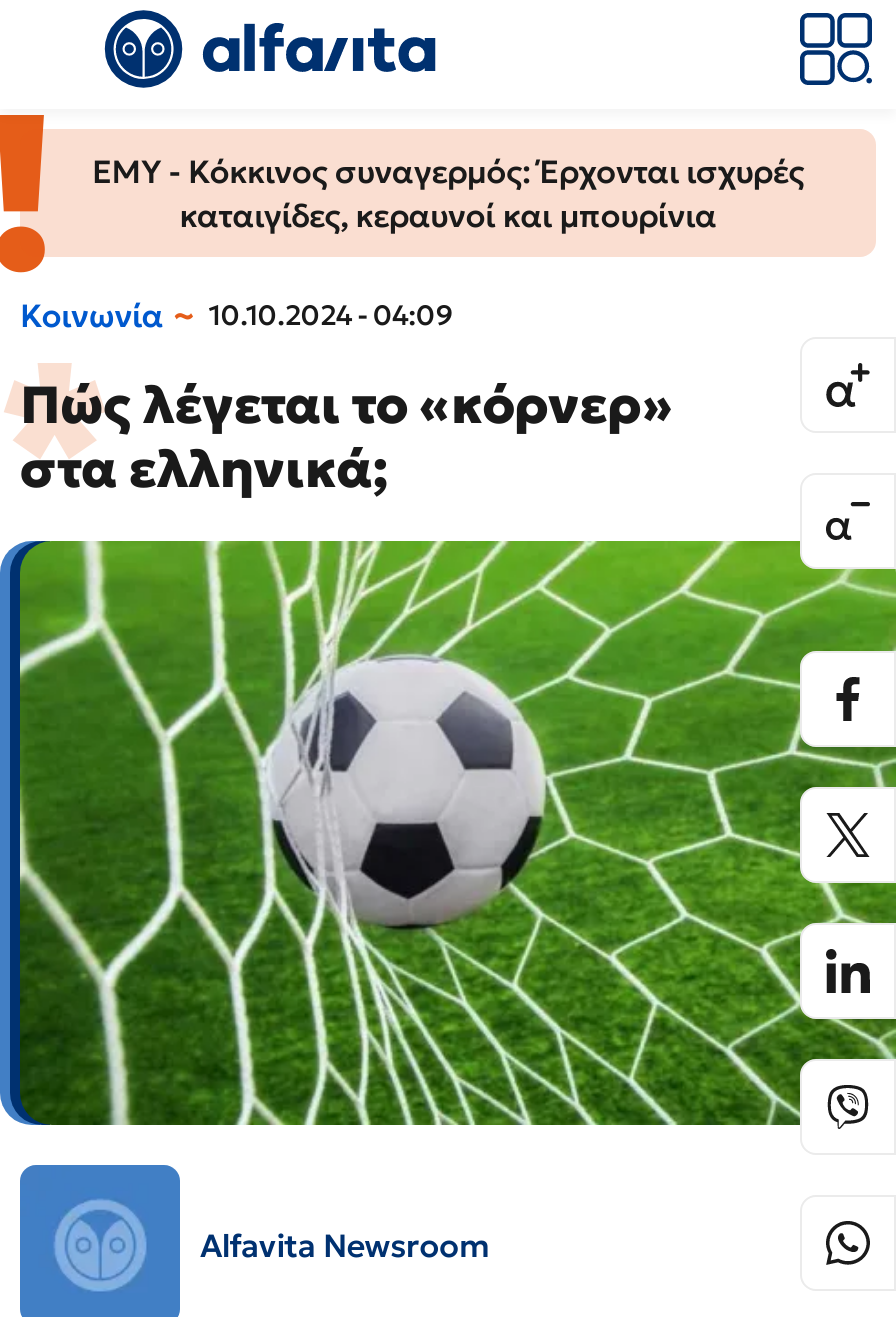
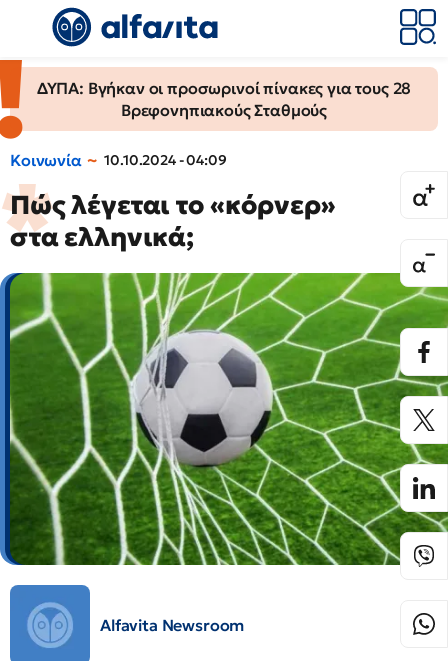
[92,151,804,235] ΕΜΥ - Κόκκινος συναγερμός: Έρχονται ισχυρές | καταιγίδες, κεραυνοί και μπουρίνια -> [37,78,411,120] ΔΥΠΑ: Βγήκαν οι προσωρινοί πίνακες για τους 28 | Βρεφονηπιακούς Σταθμούς

